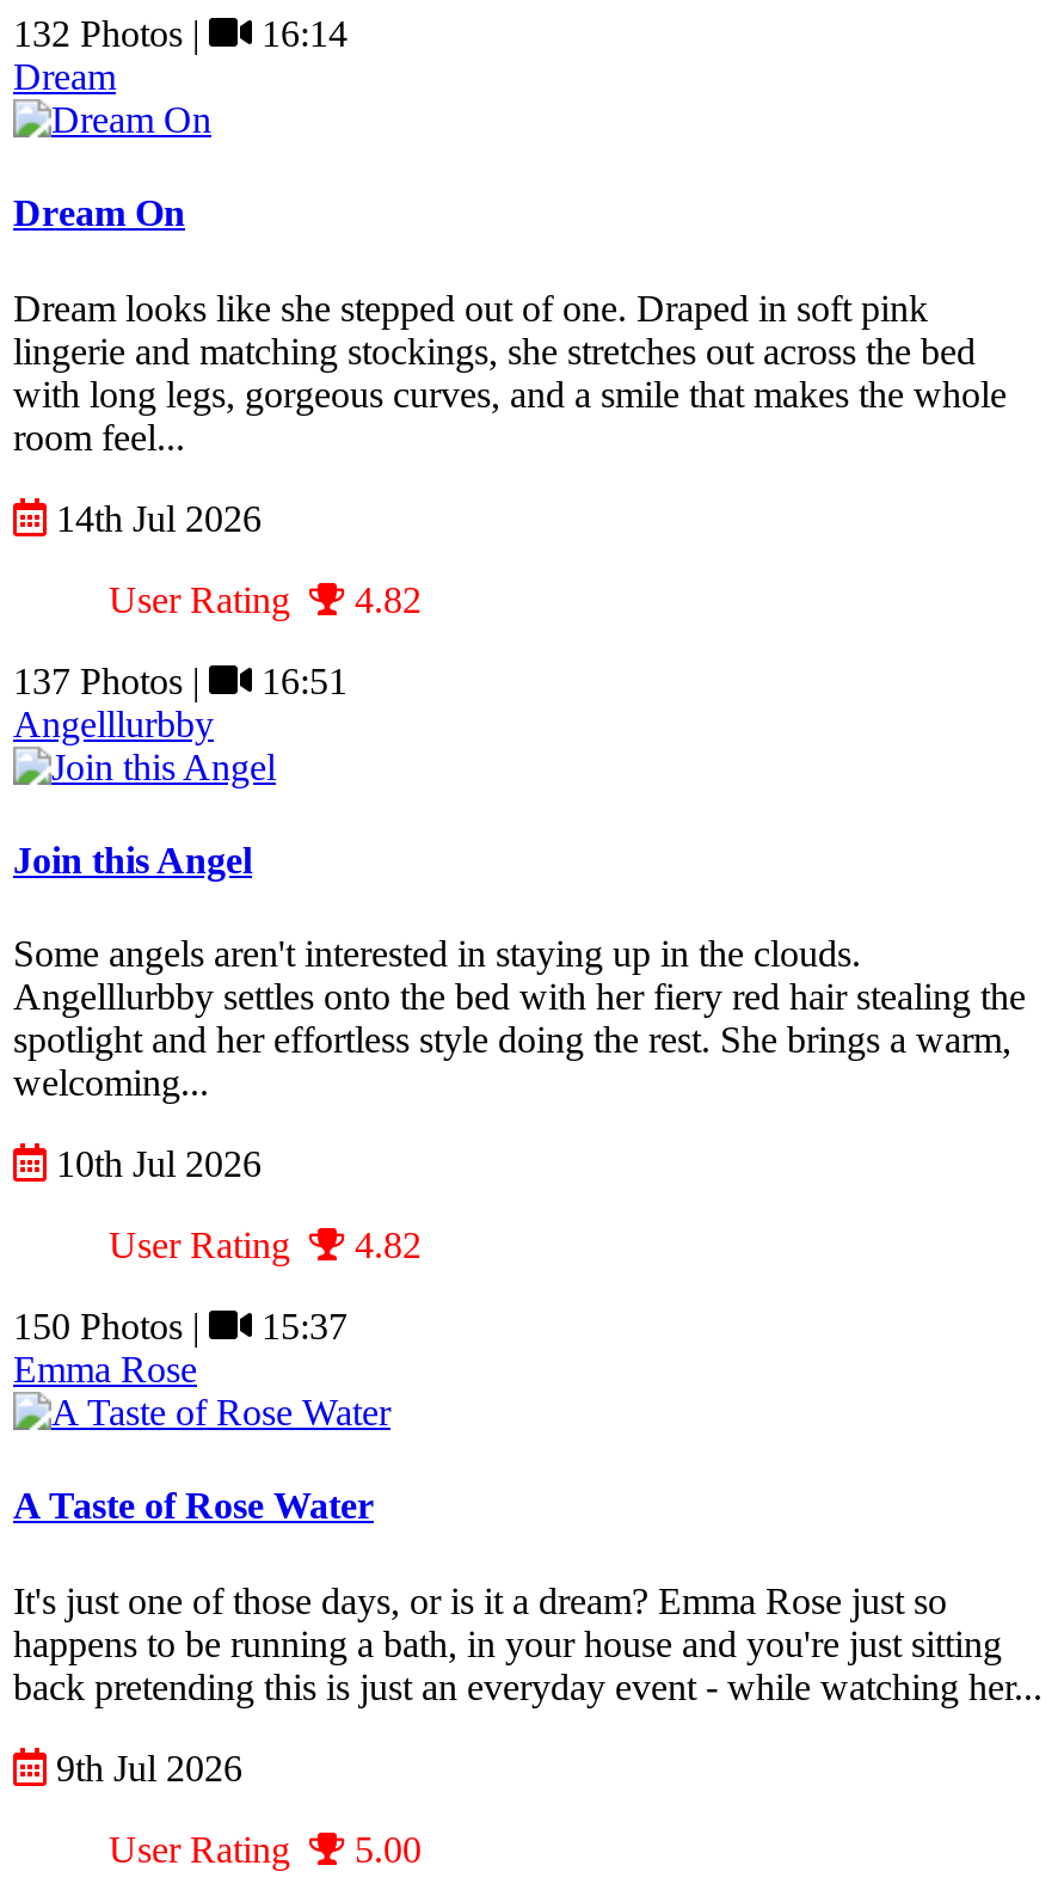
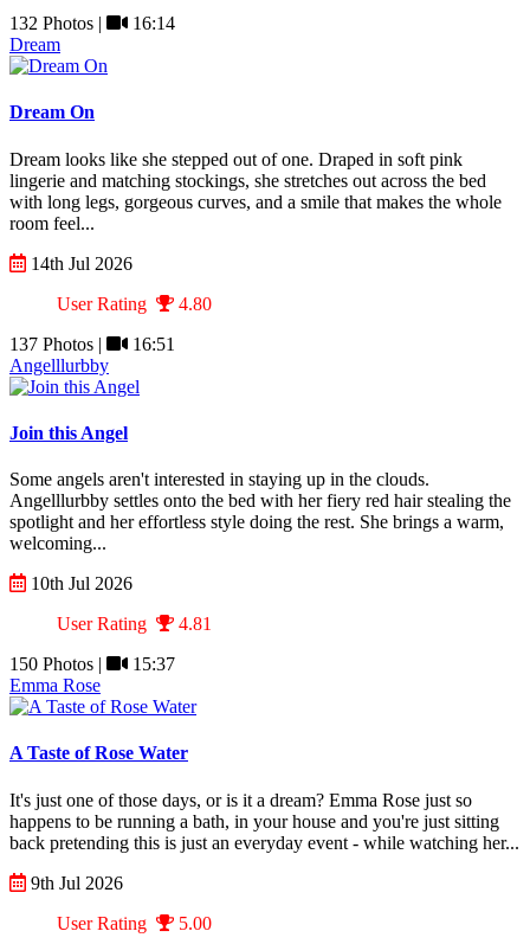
[109,578,422,619] User Rating 4.82 -> [57,293,212,313] User Rating 4.80
[109,1225,422,1266] User Rating 4.82 -> [57,614,212,634] User Rating 4.81

